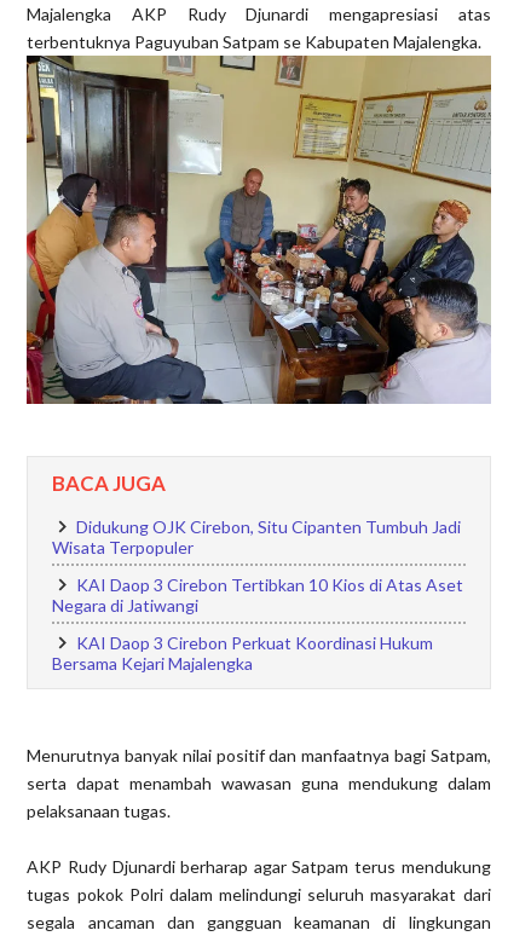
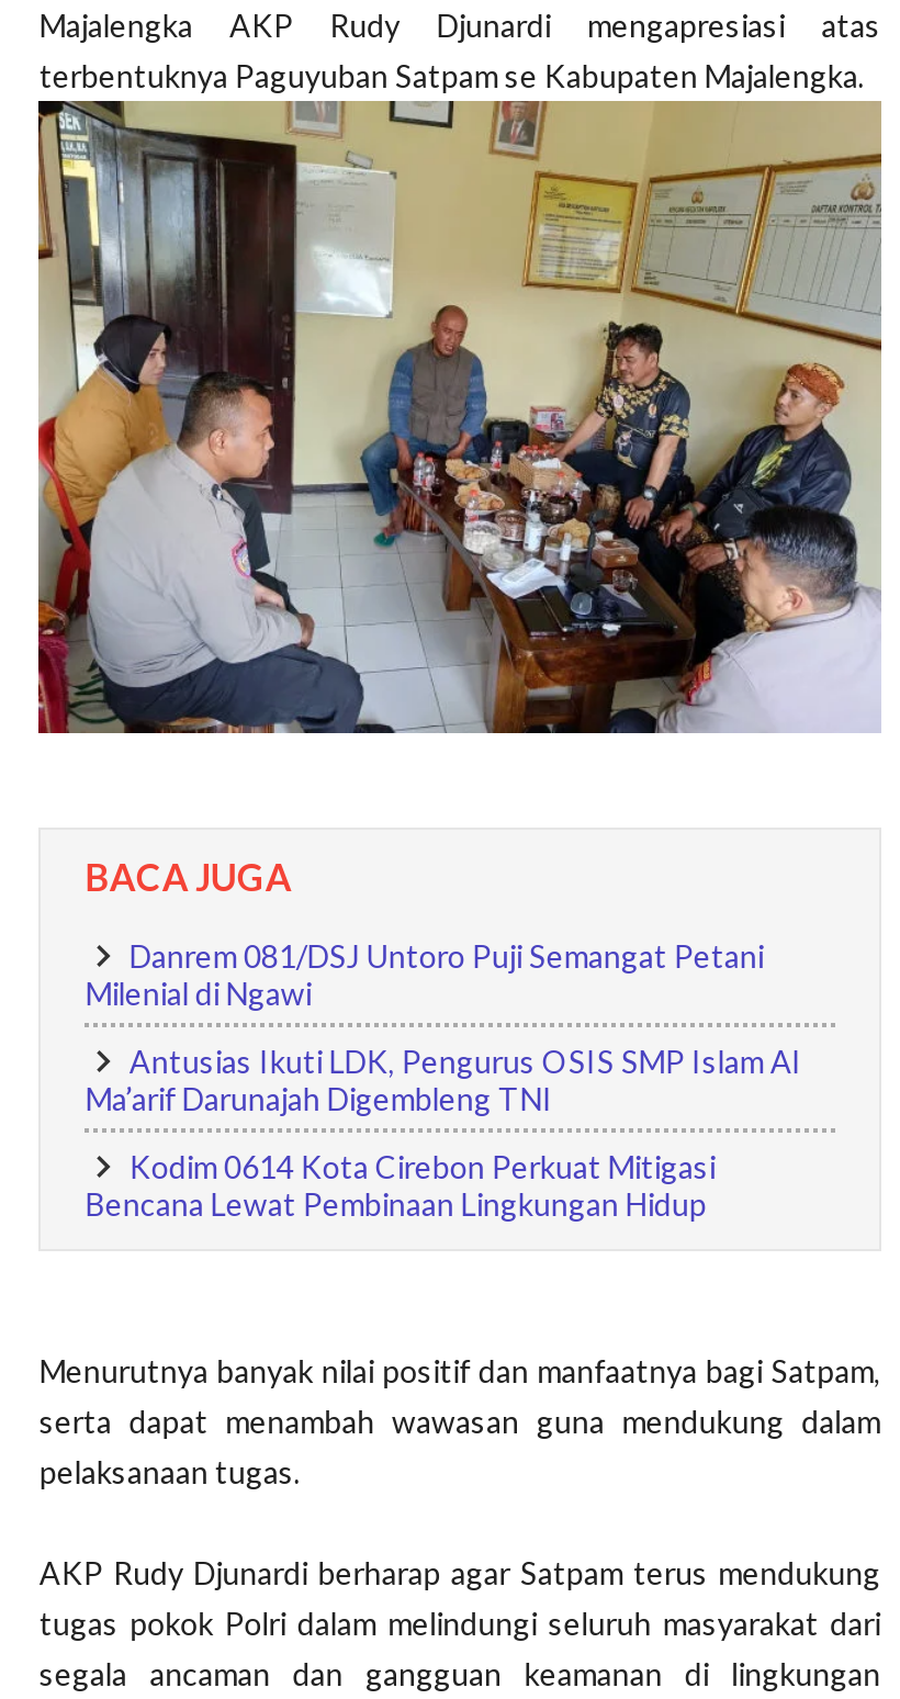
[52,516,461,557] Didukung OJK Cirebon, Situ Cipanten Tumbuh Jadi | Wisata Terpopuler -> [85,937,764,1011] Danrem 081/DSJ Untoro Puji Semangat Petani | Milenial di Ngawi
[52,574,464,615] KAI Daop 3 Cirebon Tertibkan 10 Kios di Atas Aset | Negara di Jatiwangi -> [85,1042,799,1117] Antusias Ikuti LDK, Pengurus OSIS SMP Islam Al | Ma’arif Darunajah Digembleng TNI
[52,632,433,673] KAI Daop 3 Cirebon Perkuat Koordinasi Hukum | Bersama Kejari Majalengka -> [85,1148,715,1222] Kodim 0614 Kota Cirebon Perkuat Mitigasi | Bencana Lewat Pembinaan Lingkungan Hidup

